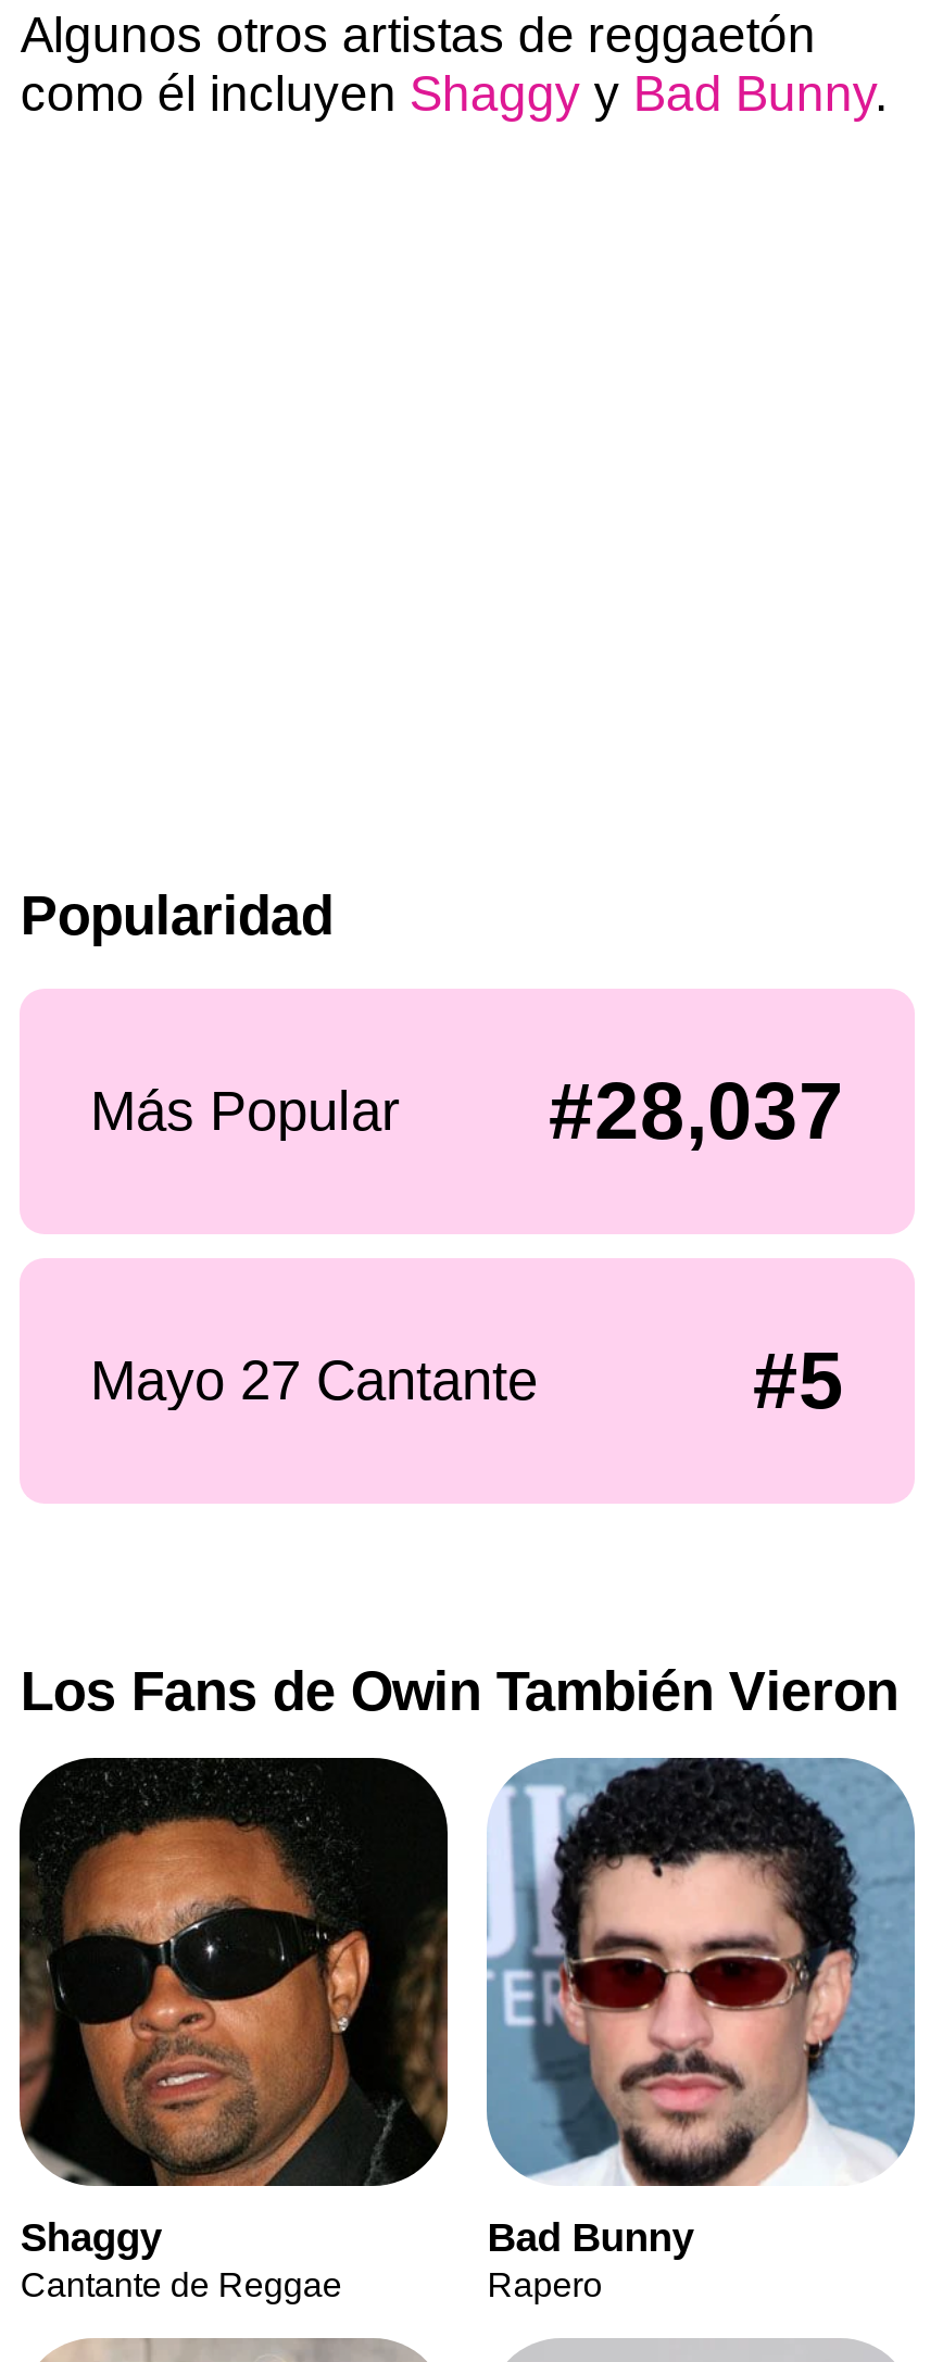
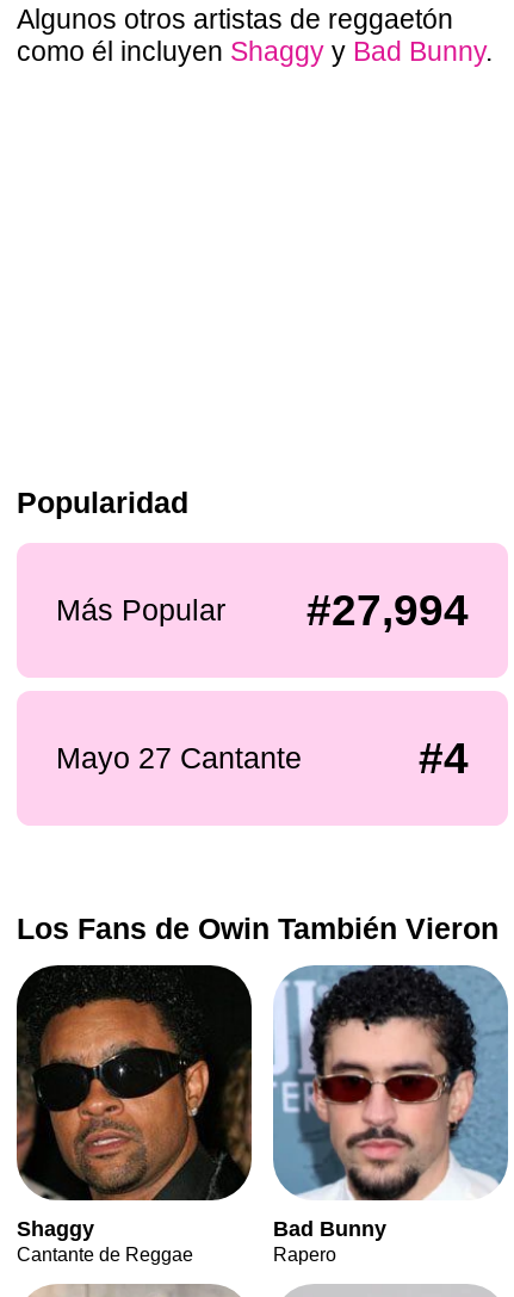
[549,1067,844,1156] #28,037 -> [307,586,469,635] #27,994
[753,1337,844,1426] #5 -> [419,734,469,783] #4

